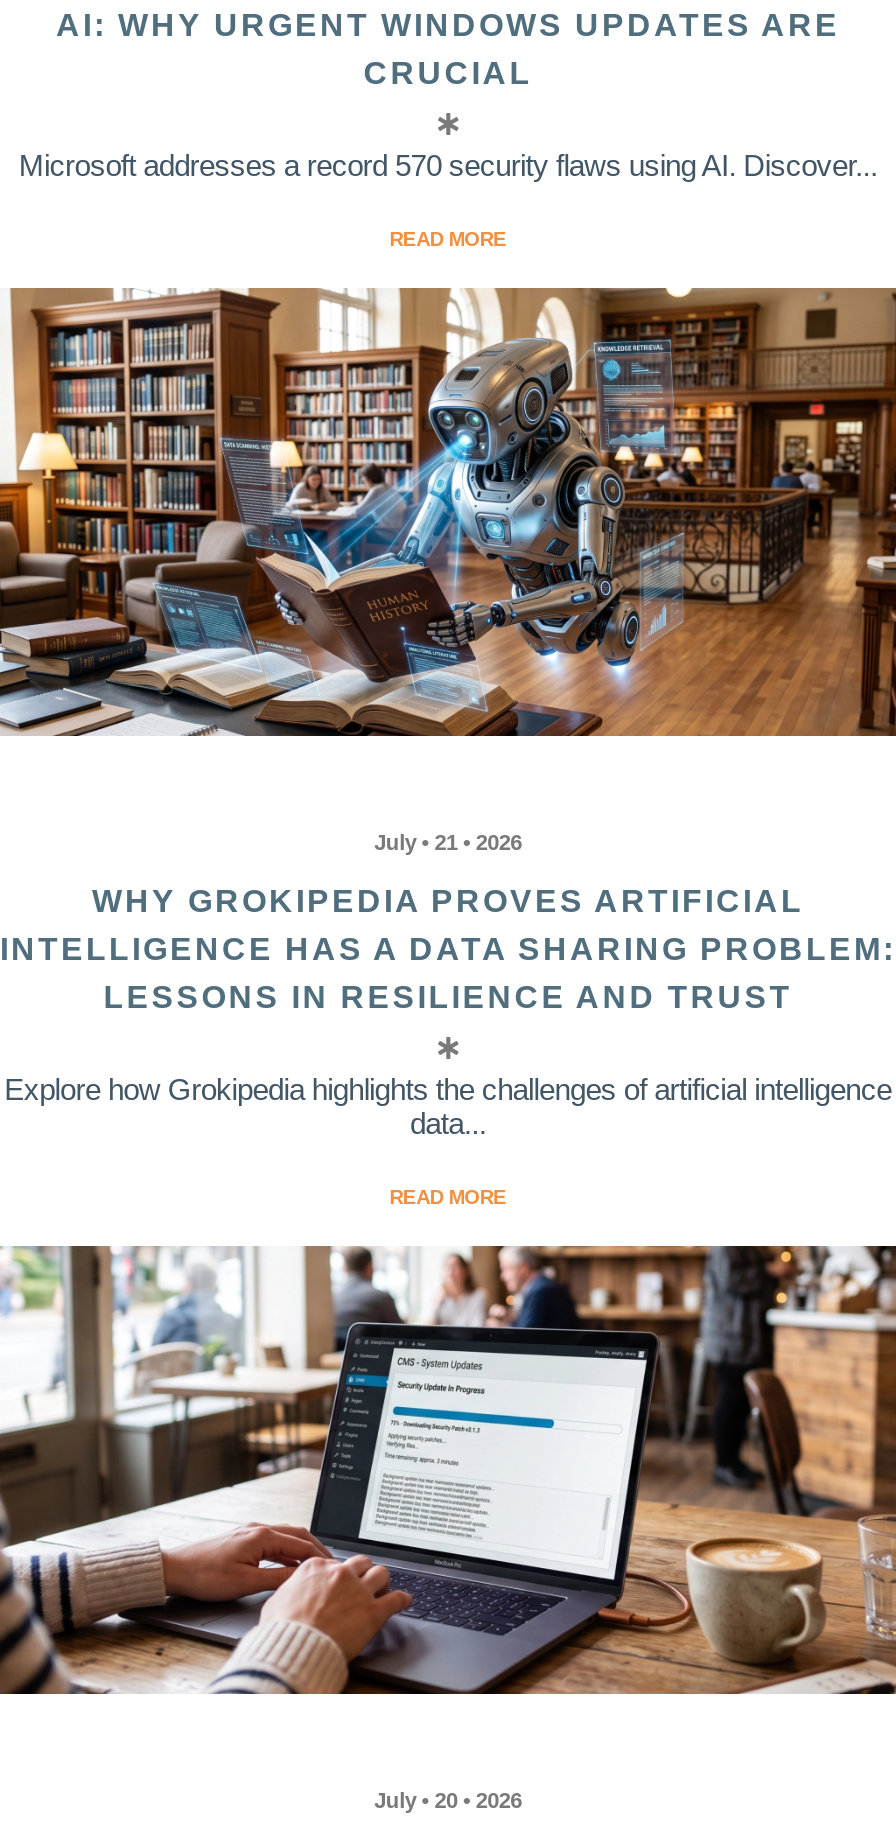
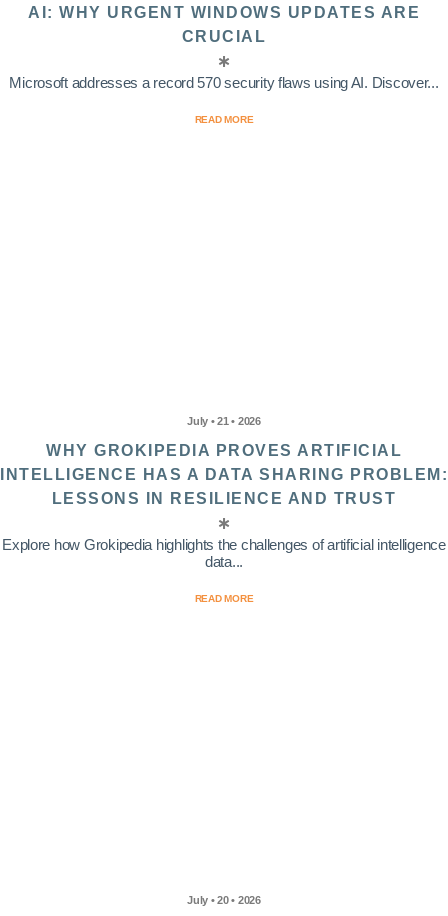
[6,286,890,738] [image] -> none
[6,1244,890,1696] [image] -> none

